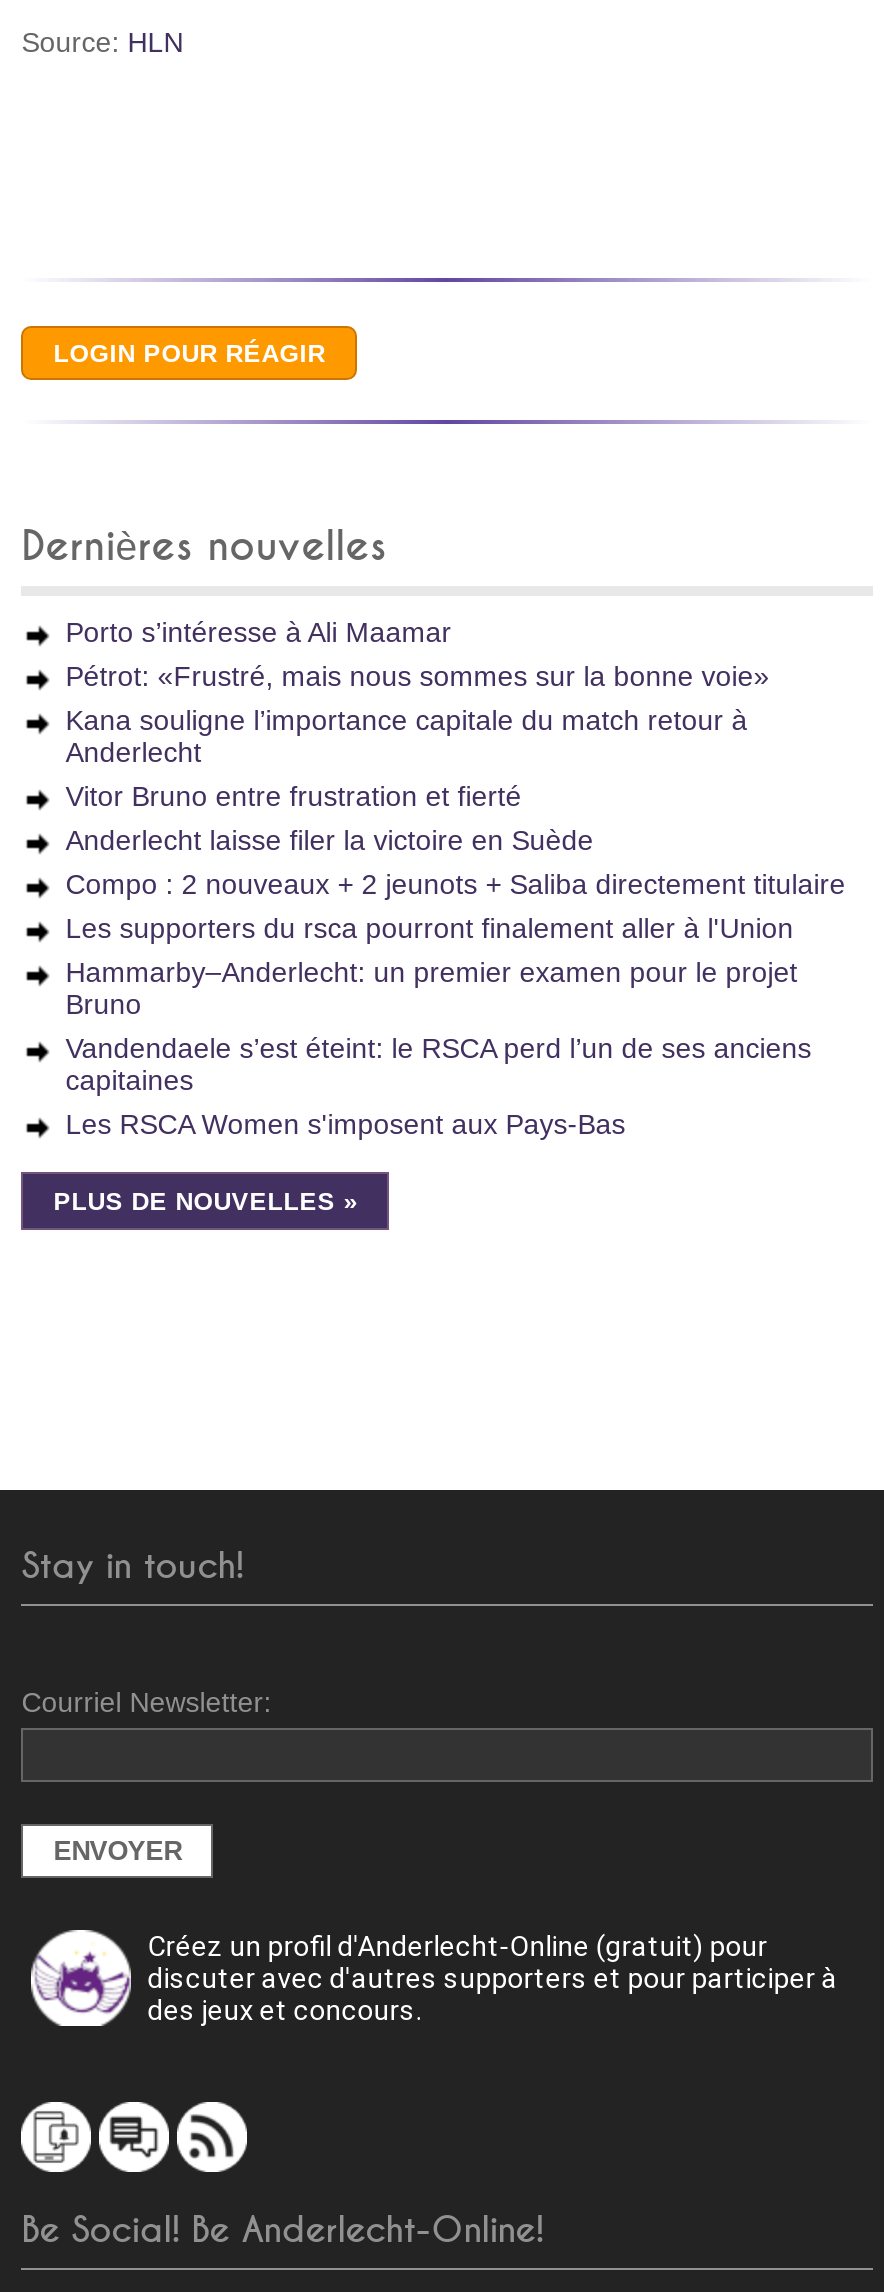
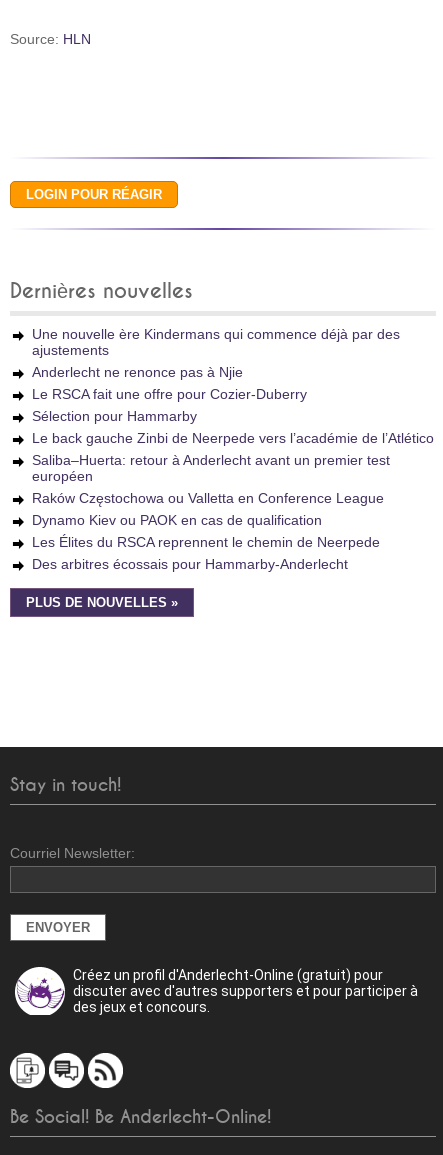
[65,616,845,1140] Porto s’intéresse à Ali Maamar | Pétrot: «Frustré, mais nous sommes sur la bonne voie» | Kana souligne l’importance capitale du match retour à | Anderlecht | Vitor Bruno entre frustration et fierté | Anderlecht laisse filer la victoire en Suède | Compo : 2 nouveaux + 2 jeunots + Saliba directement titulaire | Les supporters du rsca pourront finalement aller à l'Union | Hammarby–Anderlecht: un premier examen pour le projet | Bruno | Vandendaele s’est éteint: le RSCA perd l’un de ses anciens | capitaines | Les RSCA Women s'imposent aux Pays-Bas -> [32,326,434,572] Une nouvelle ère Kindermans qui commence déjà par des | ajustements | Anderlecht ne renonce pas à Njie | Le RSCA fait une offre pour Cozier-Duberry | Sélection pour Hammarby | Le back gauche Zinbi de Neerpede vers l’académie de l’Atlético | Saliba–Huerta: retour à Anderlecht avant un premier test | européen | Raków Częstochowa ou Valletta en Conference League | Dynamo Kiev ou PAOK en cas de qualification | Les Élites du RSCA reprennent le chemin de Neerpede | Des arbitres écossais pour Hammarby-Anderlecht

